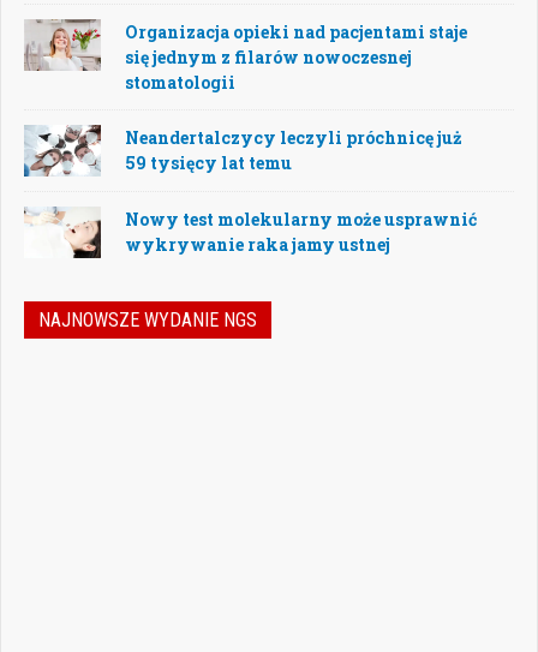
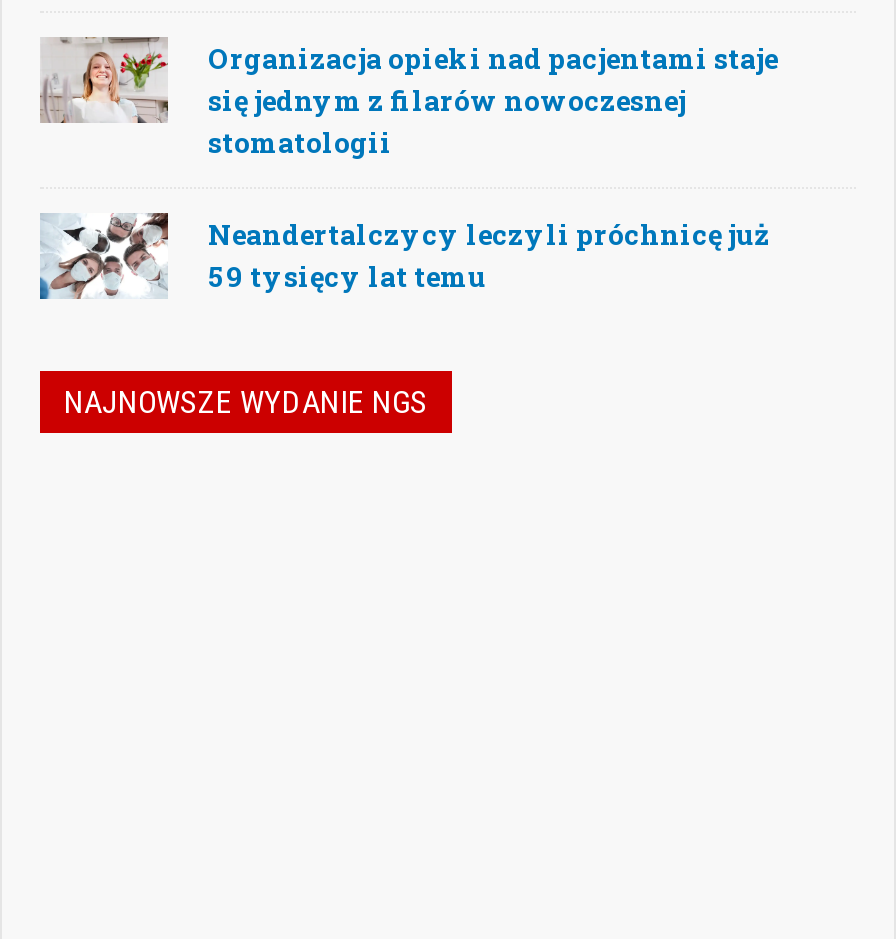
[24,207,477,259] [image] | Nowy test molekularny może usprawnić | wykrywanie raka jamy ustnej -> none

